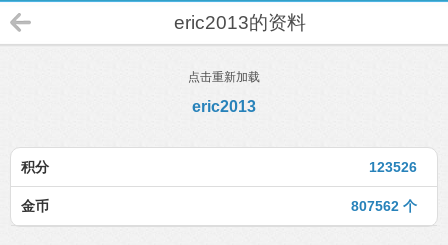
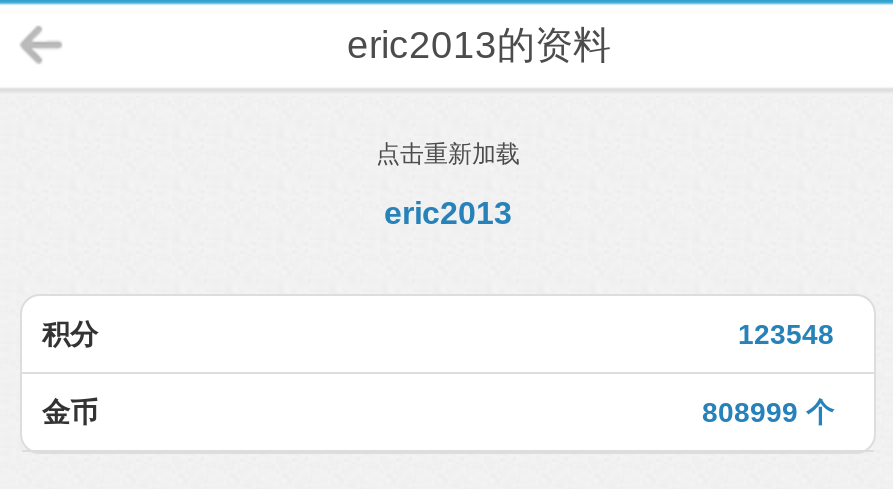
[369,159,417,175] 123526 -> [738,318,834,350] 123548
[351,198,417,214] 807562 个 -> [702,396,834,428] 808999 个

